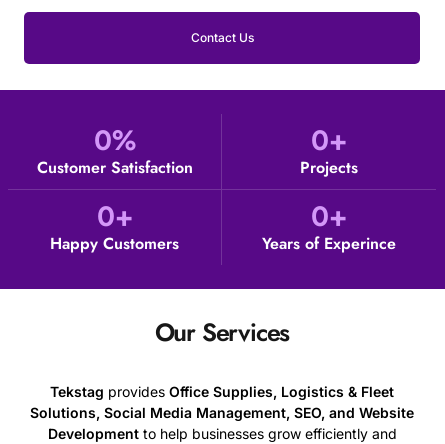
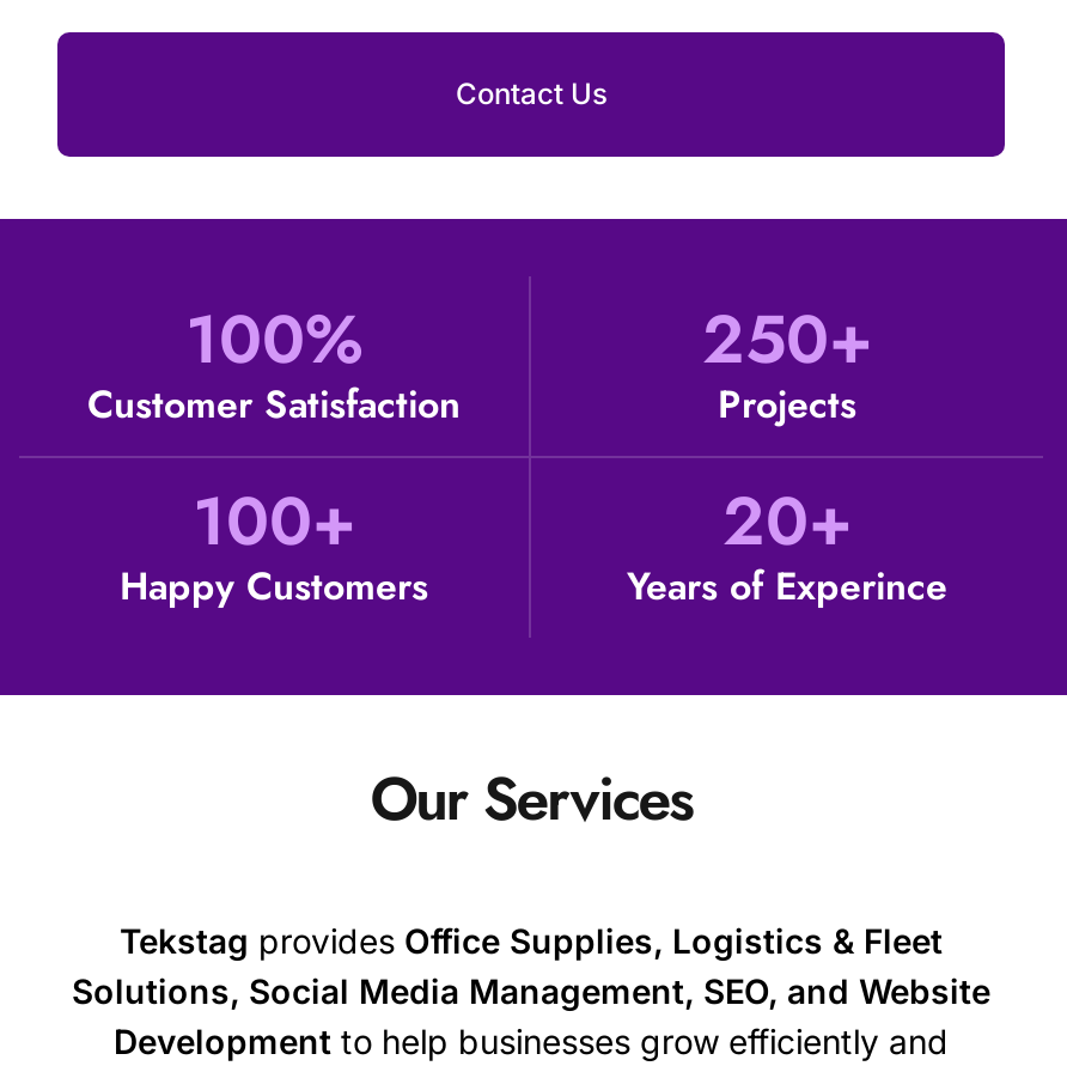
[93,120,135,161] 0% -> [185,291,362,389] 100%
[311,120,347,161] 0+ -> [702,291,872,389] 250+
[96,196,132,237] 0+ -> [193,473,355,571] 100+
[311,196,347,237] 0+ -> [722,473,852,571] 20+

